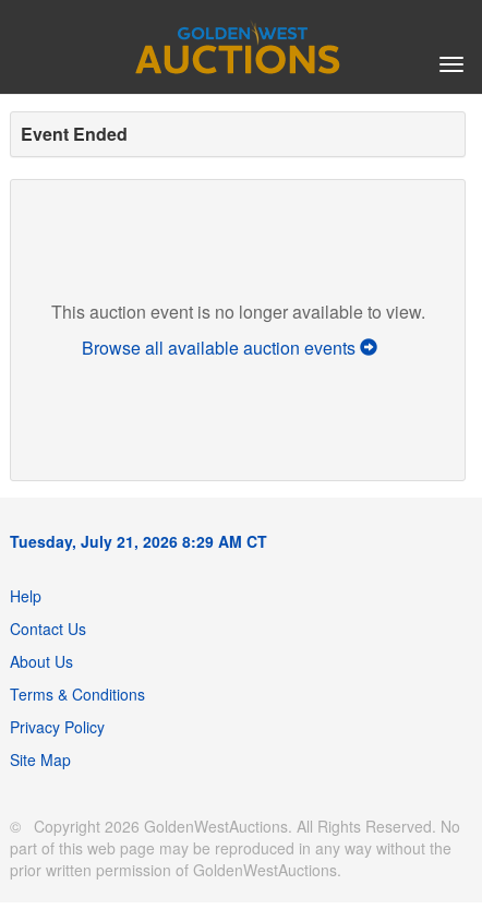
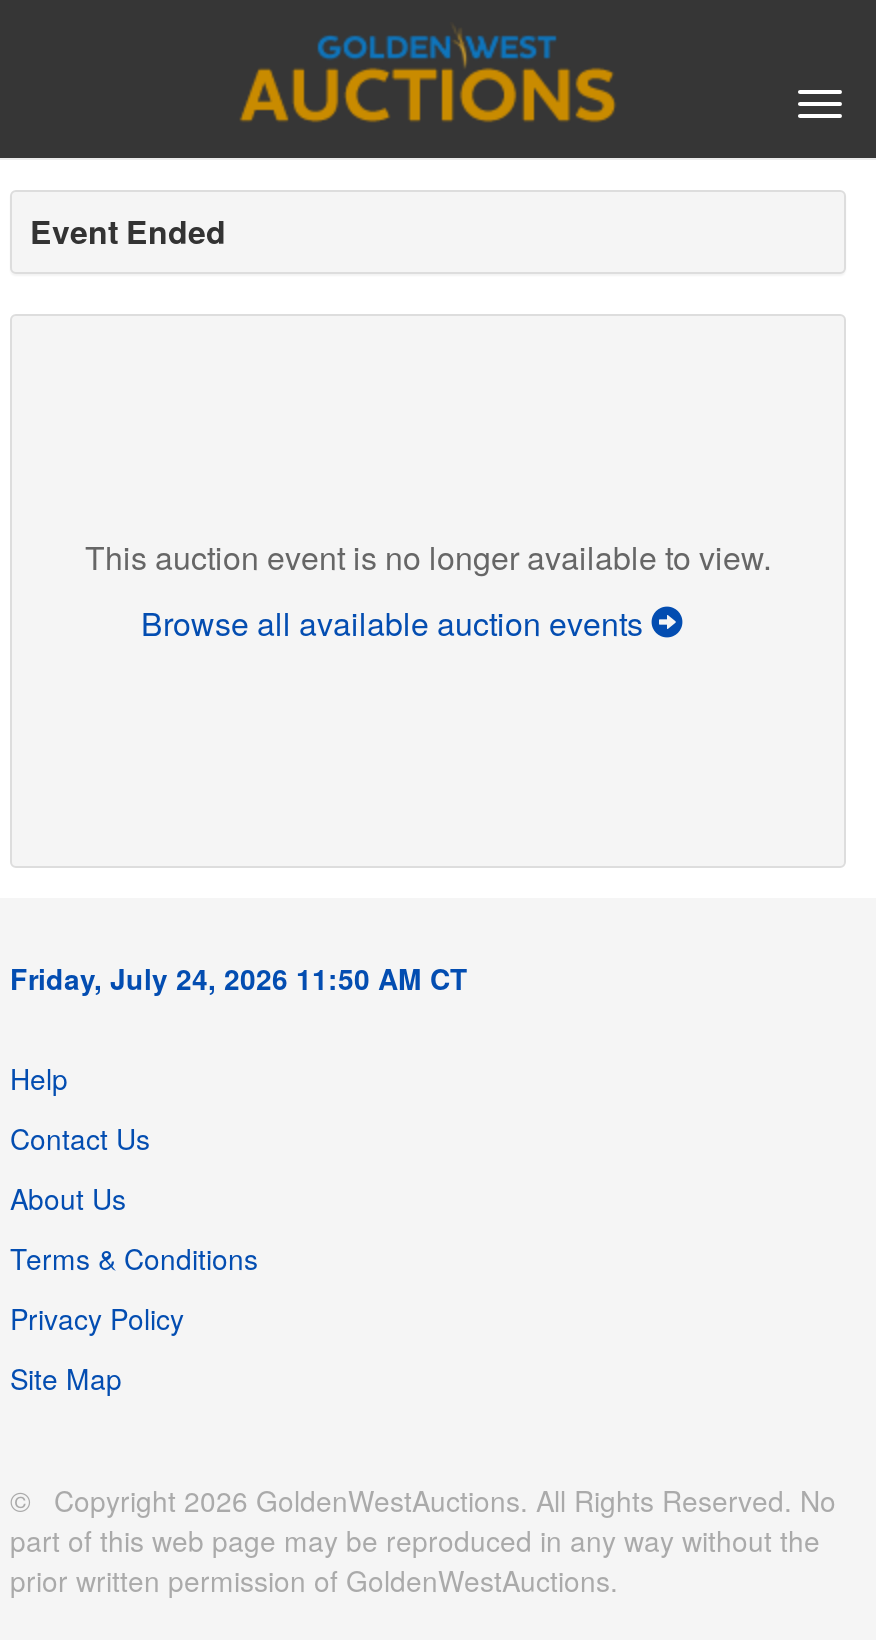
[10,530,267,552] Tuesday, July 21, 2026 8:29 AM CT -> [10,958,468,998] Friday, July 24, 2026 11:50 AM CT

